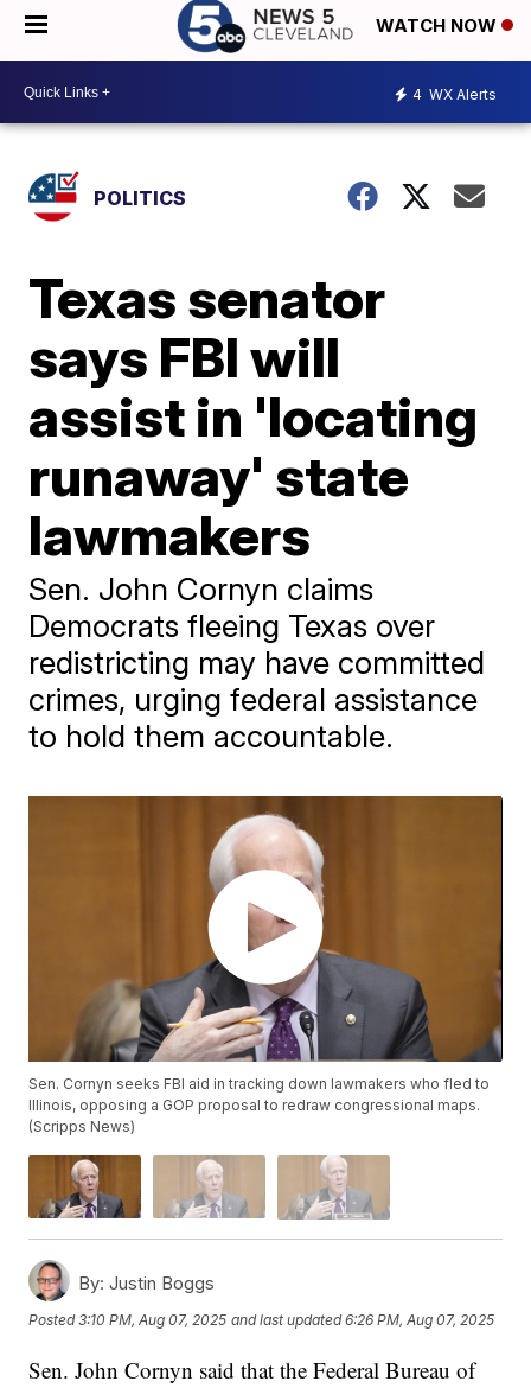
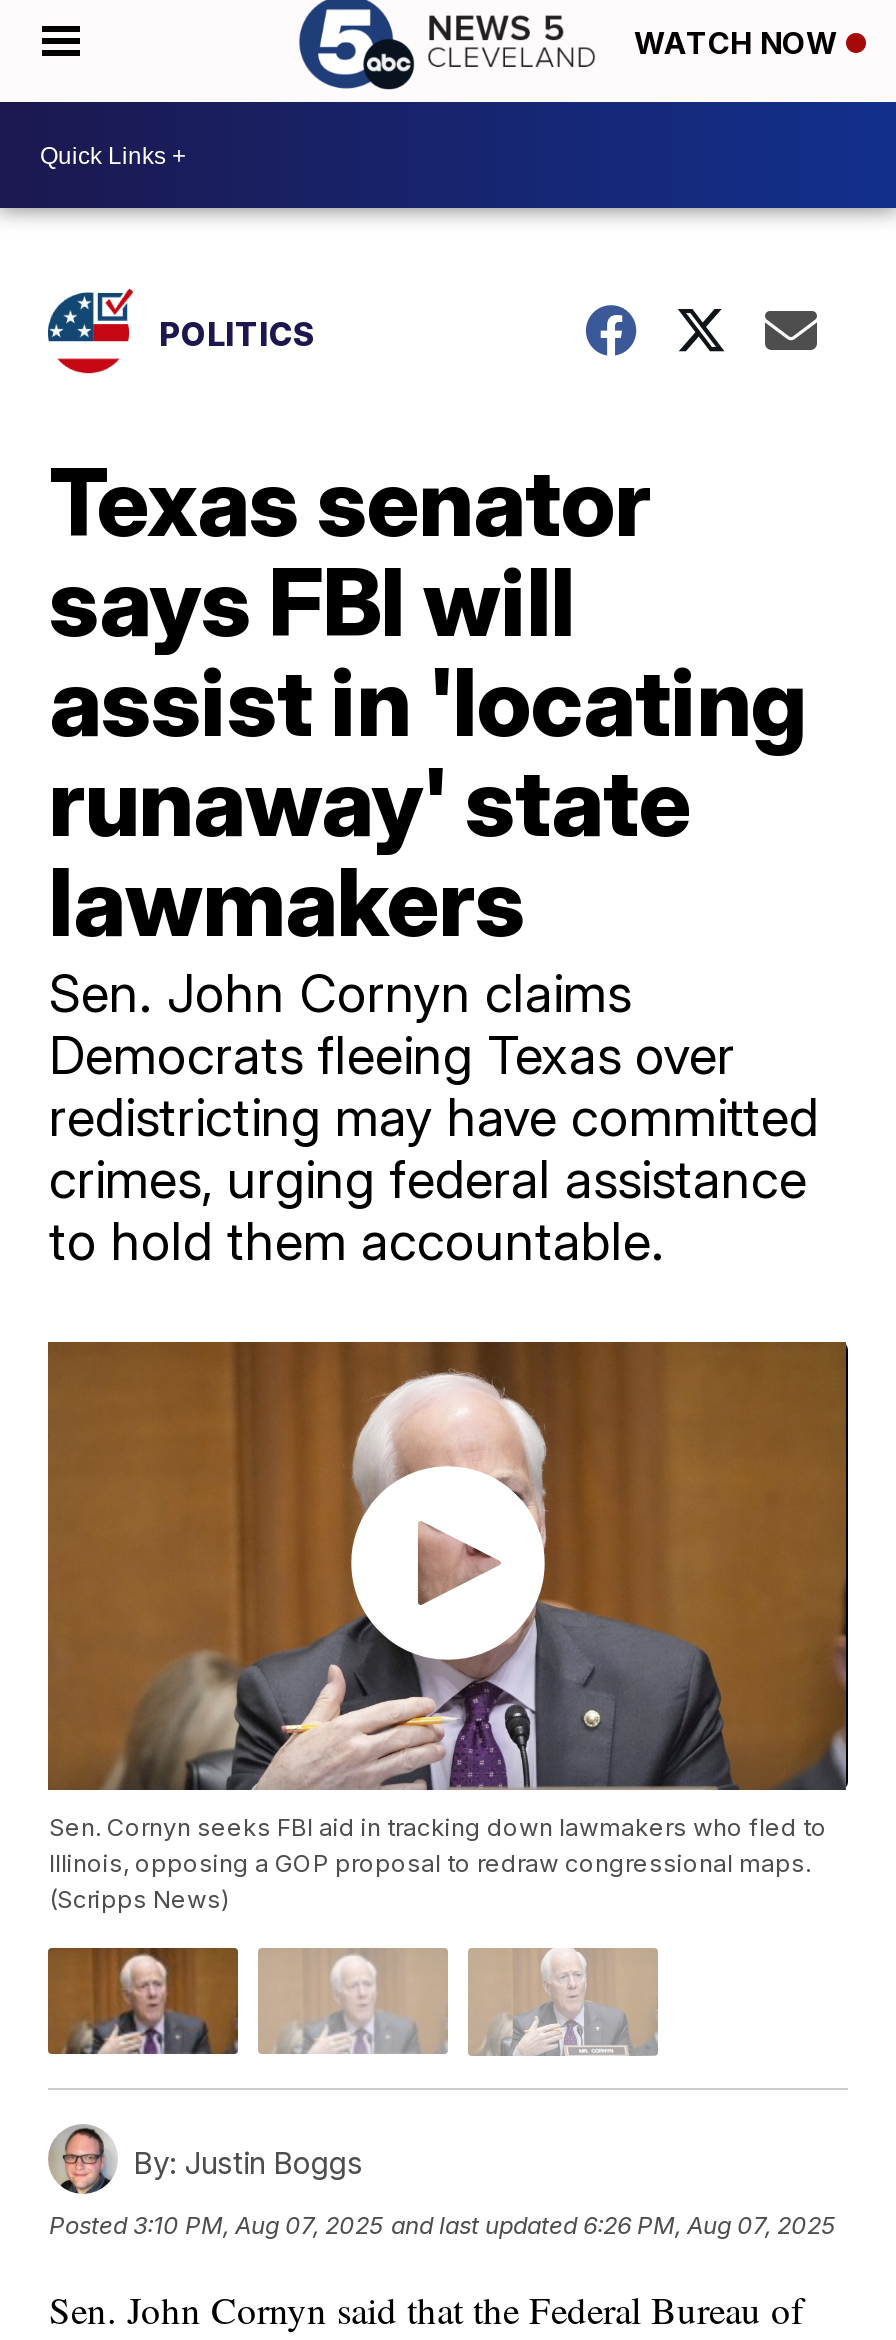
[412,85,497,103] 4 WX Alerts -> none

